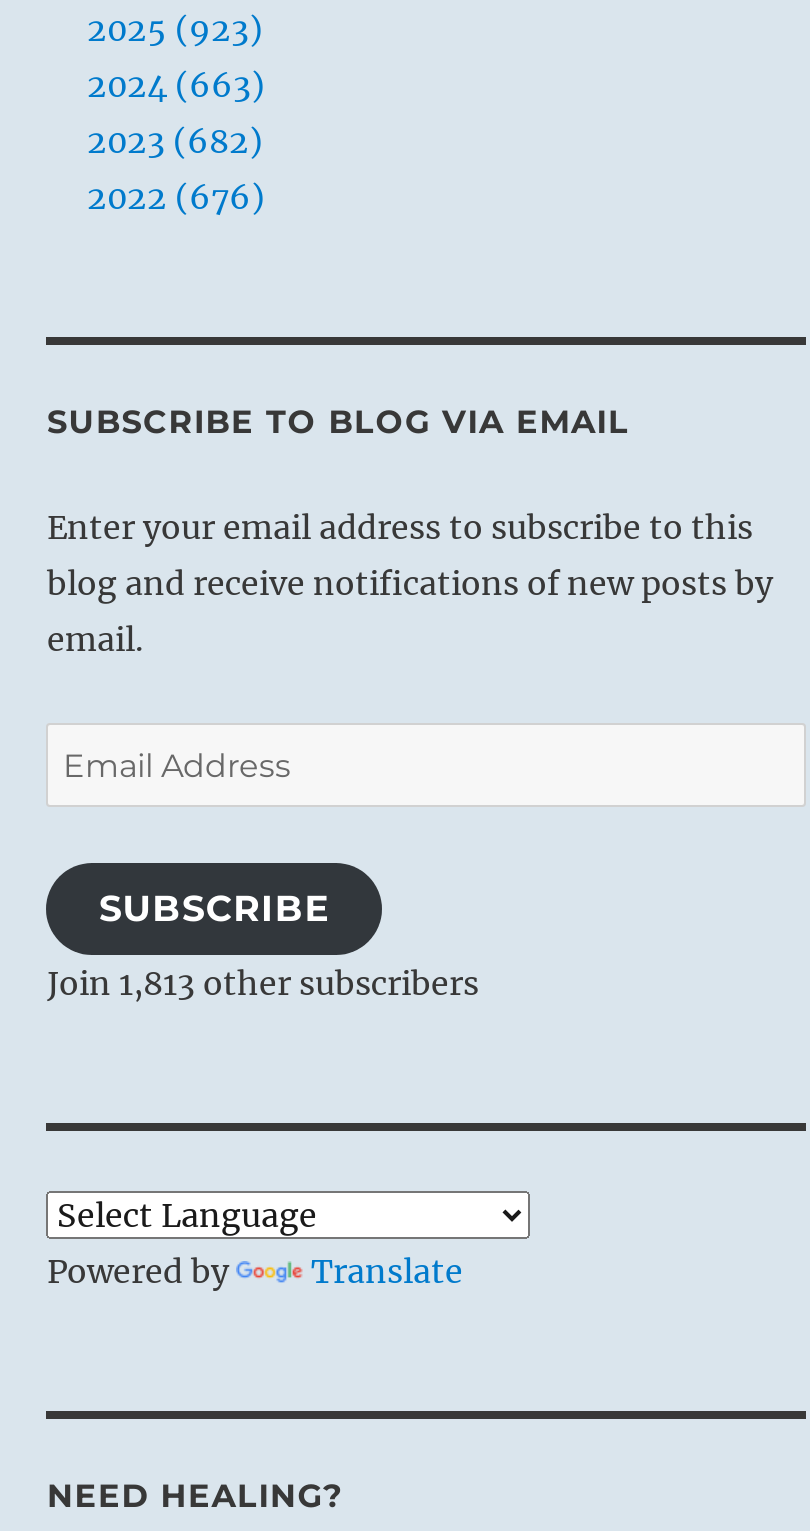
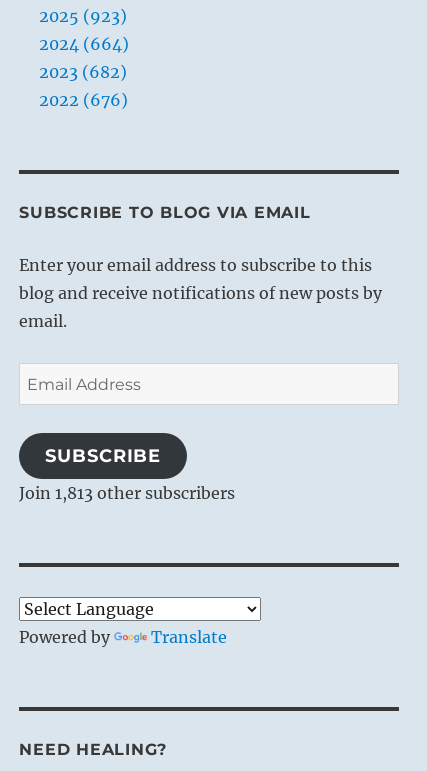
[87,64,265,104] 2024 (663) -> [39,34,129,54] 2024 (664)

